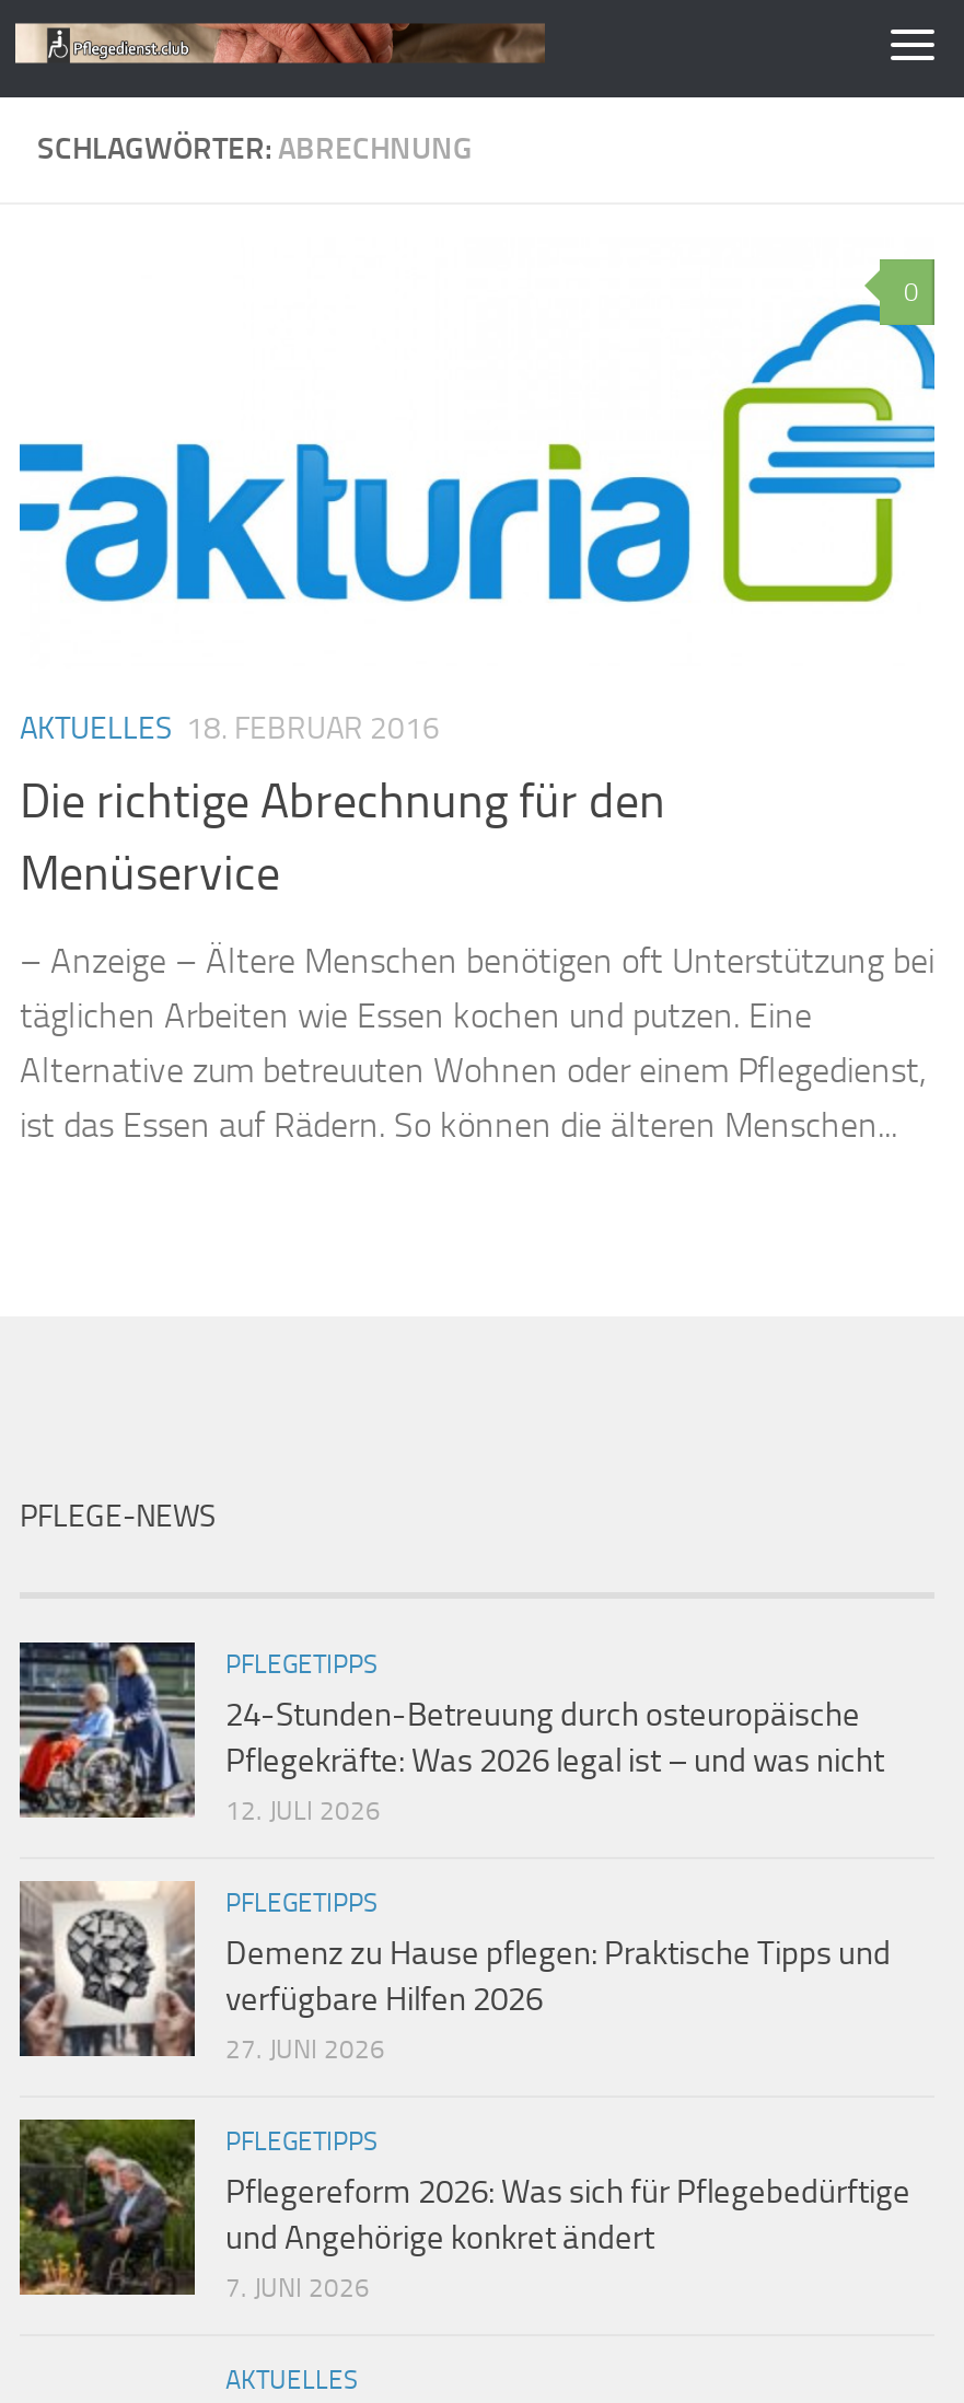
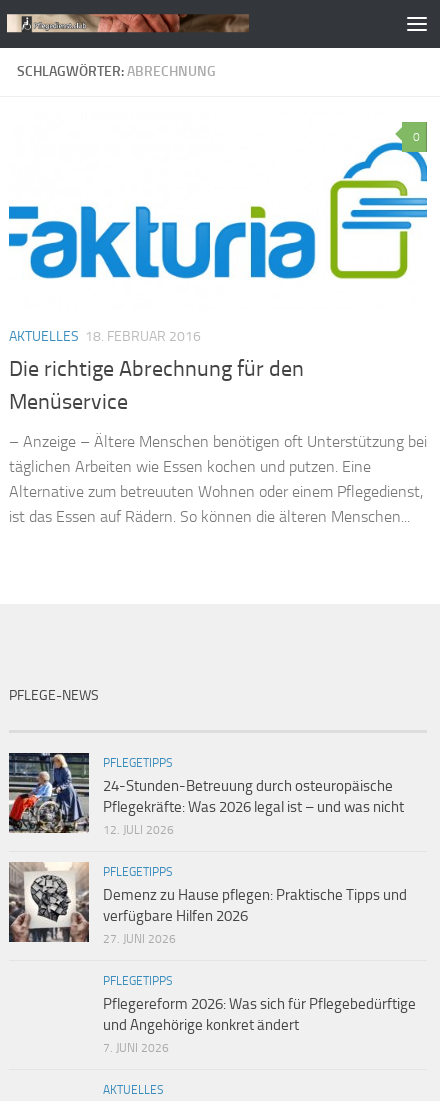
[18,2117,197,2299] [image] -> none

